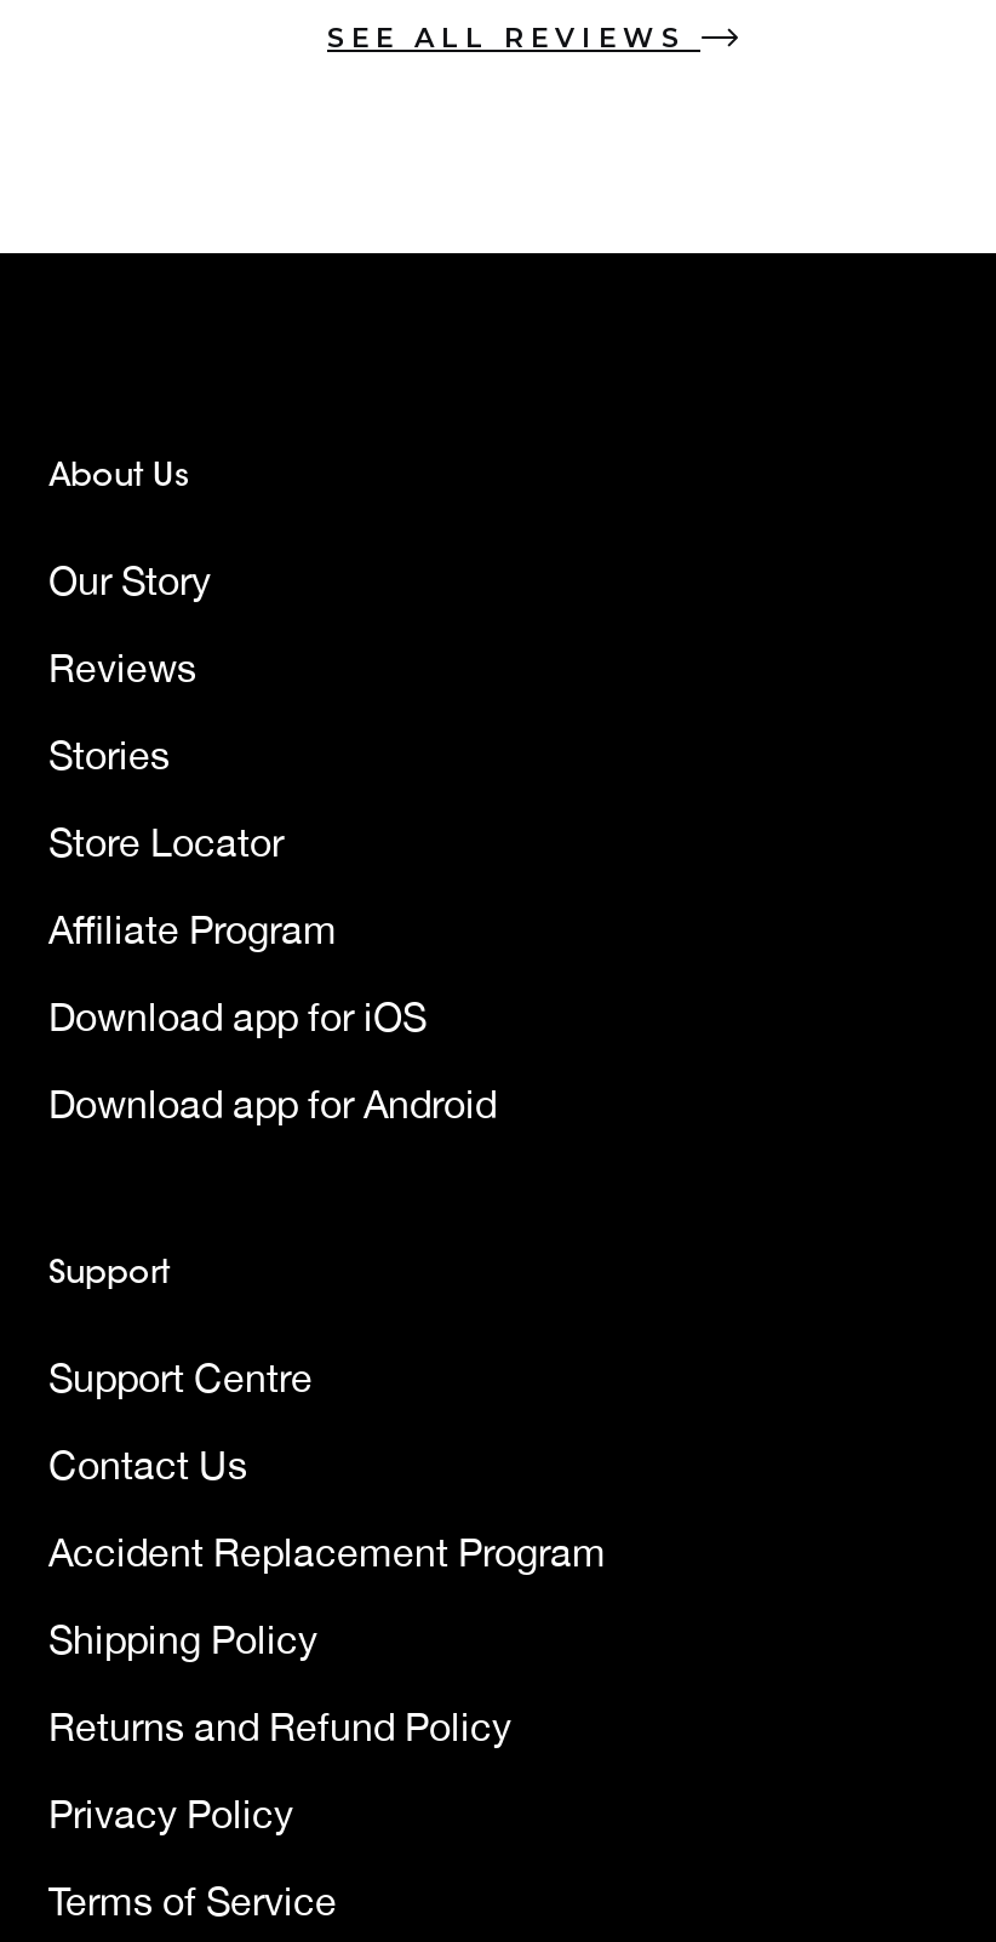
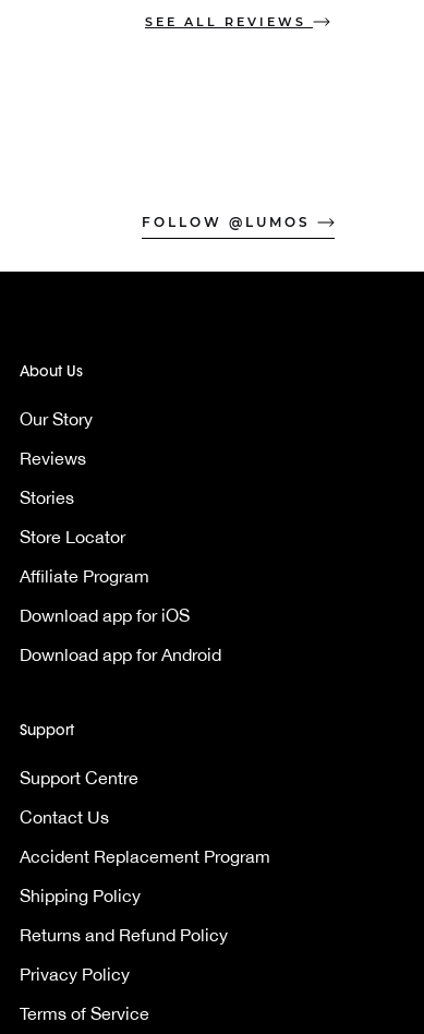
none -> [141,214,317,231] FOLLOW @LUMOS

